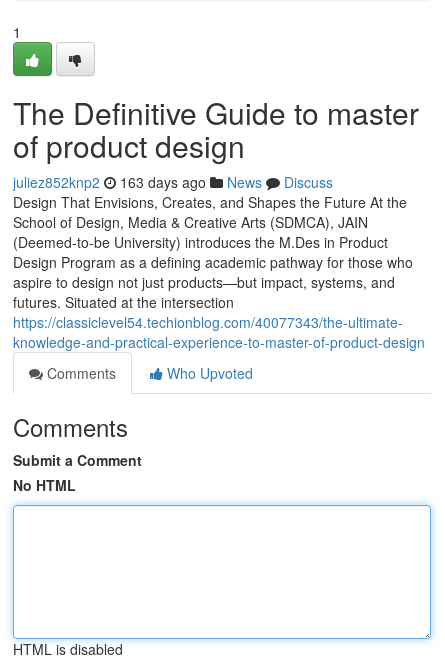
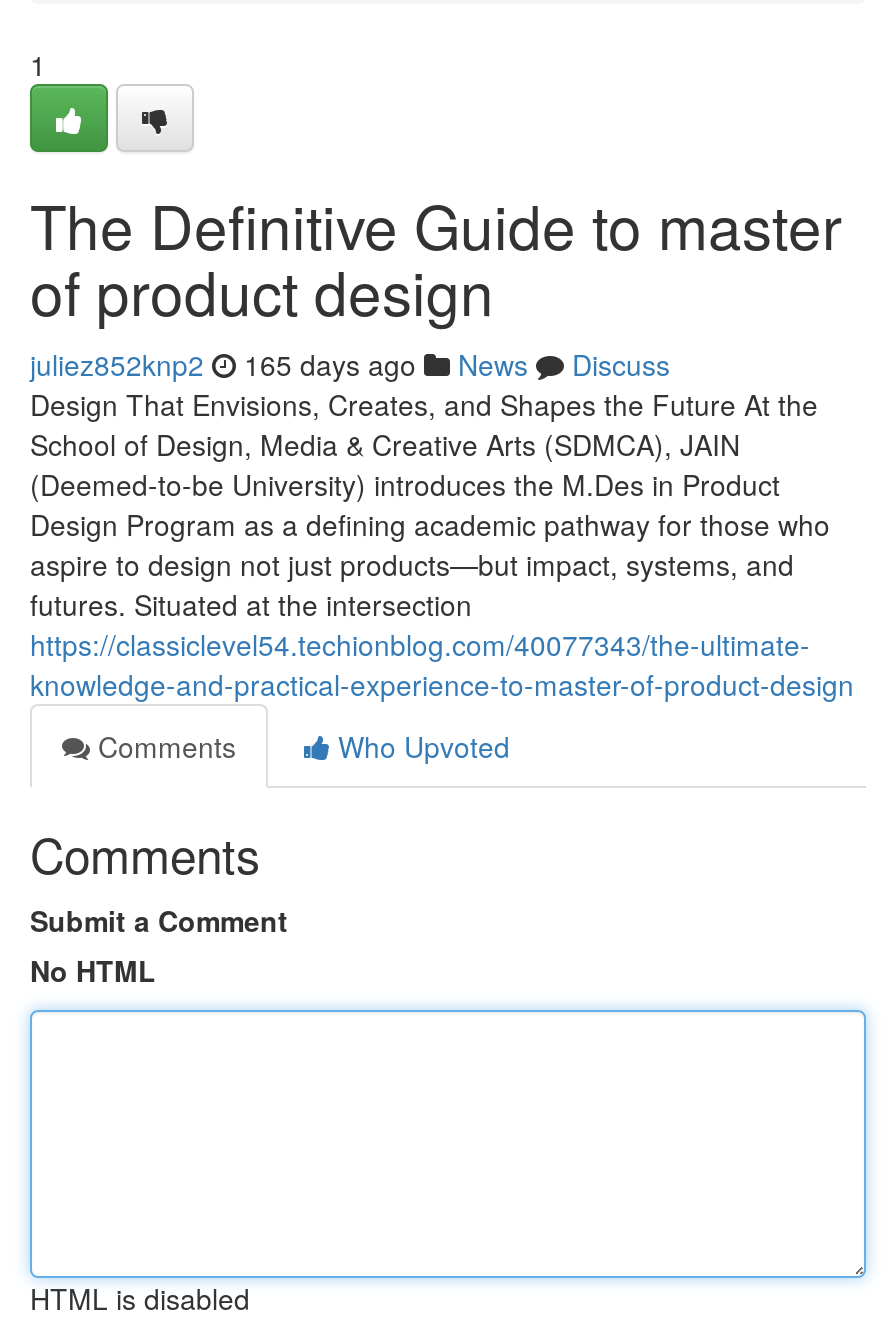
[13,172,333,192] juliez852knp2 163 days ago News Discuss -> [30,344,670,384] juliez852knp2 165 days ago News Discuss

